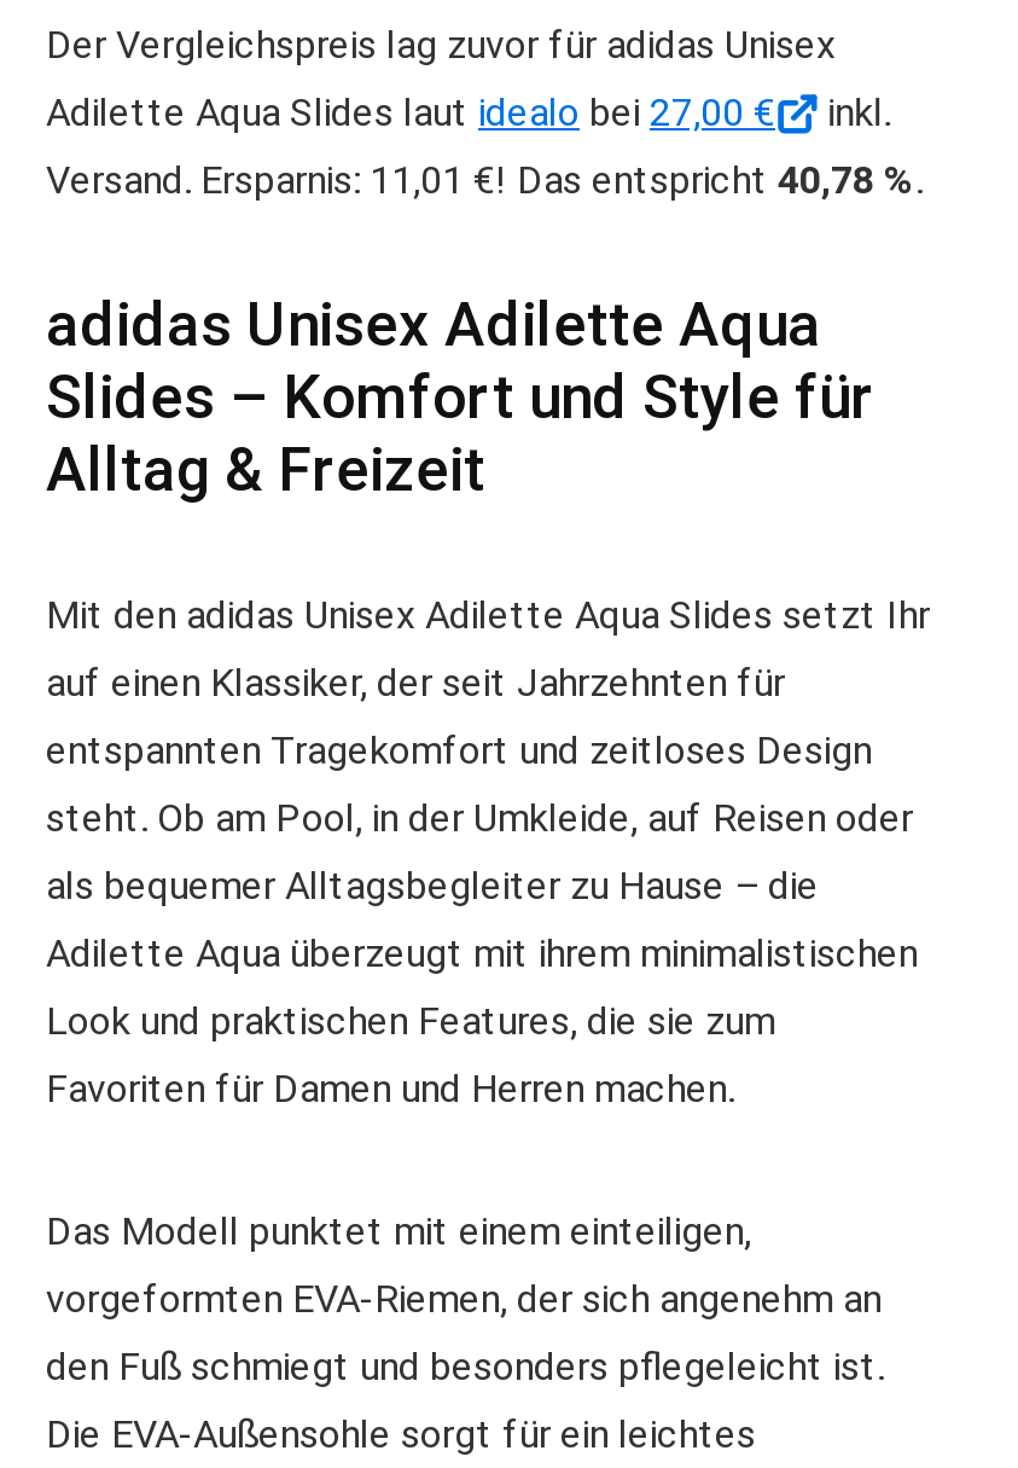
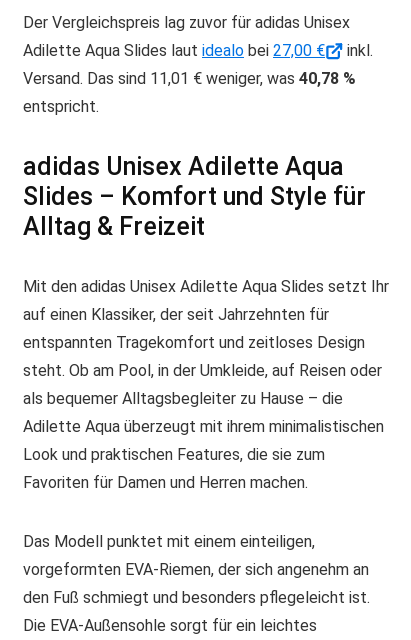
[46,156,923,202] Versand. Ersparnis: 11,01 €! Das entspricht 40,78 %. -> [23,69,356,116] Versand. Das sind 11,01 € weniger, was 40,78 % | entspricht.

